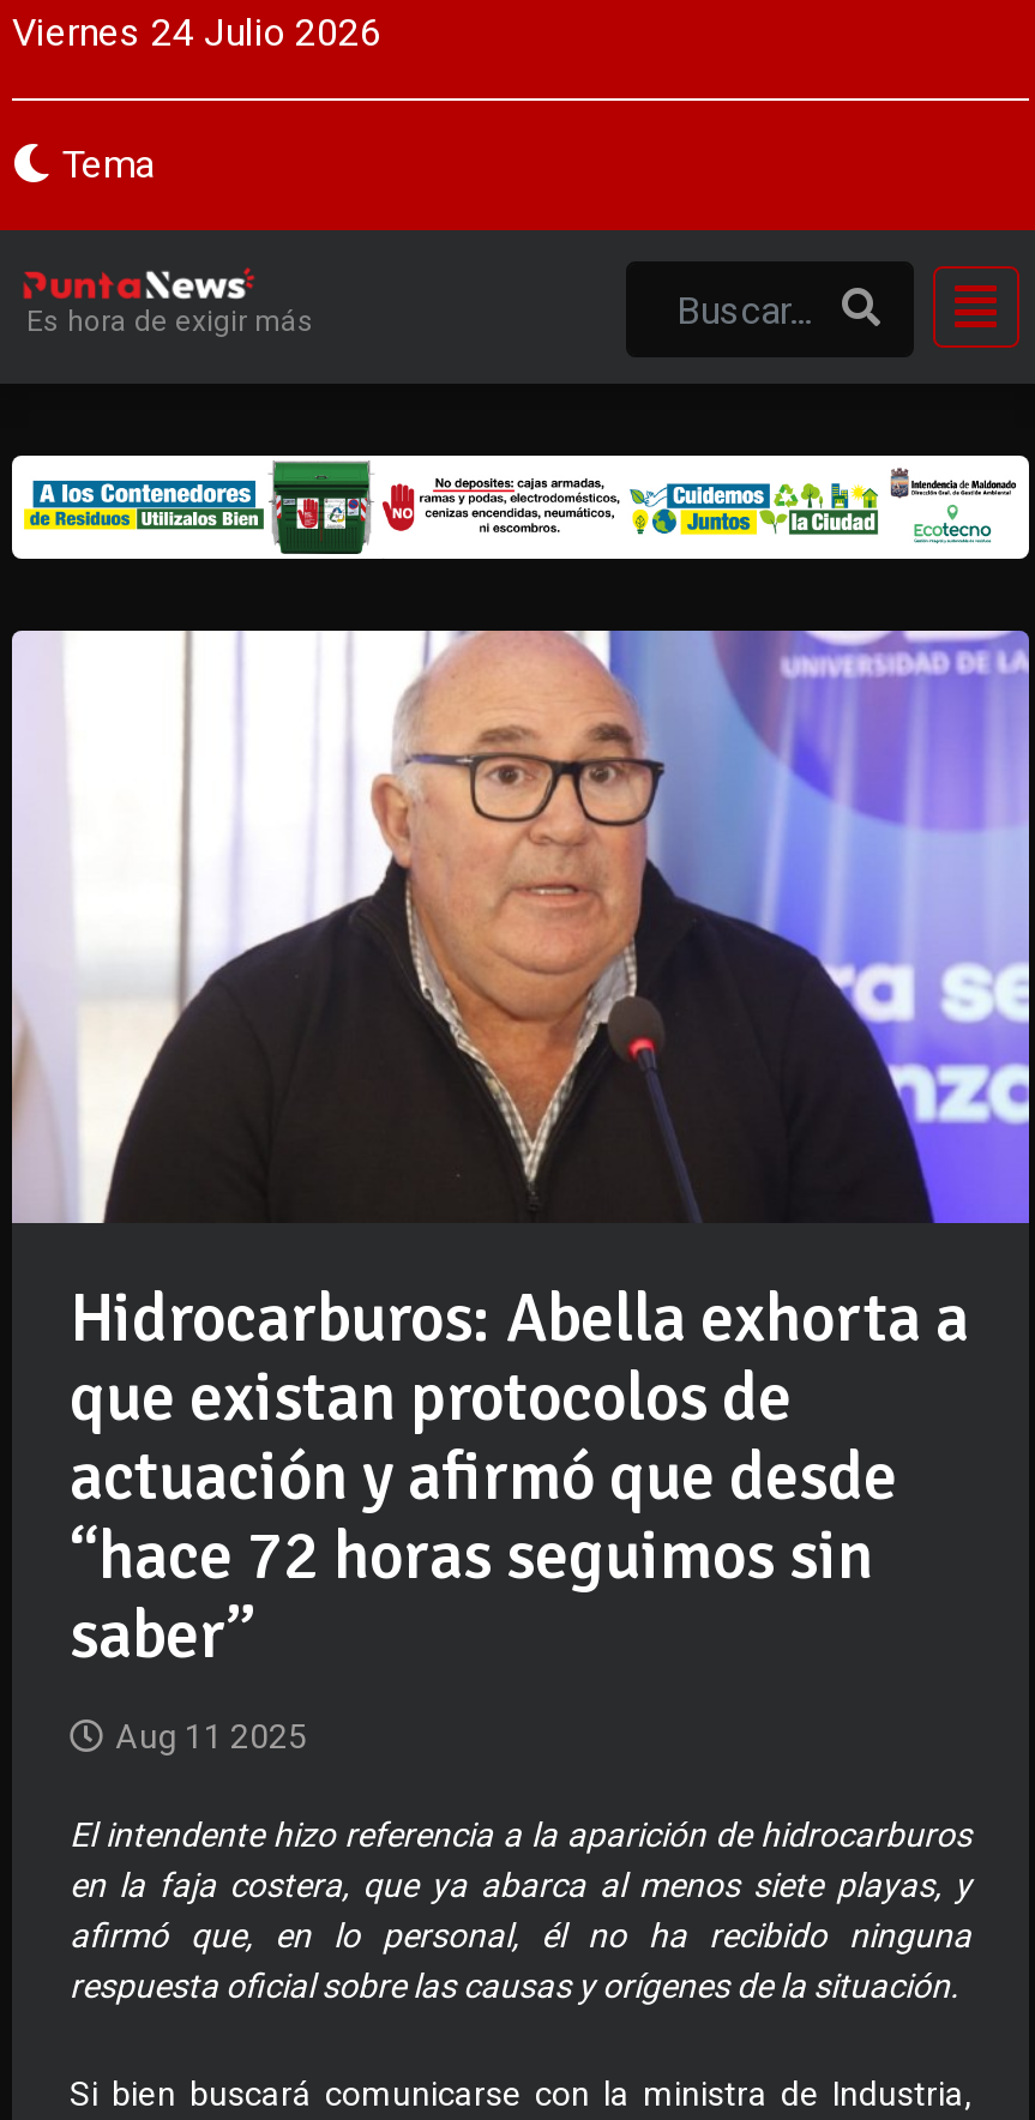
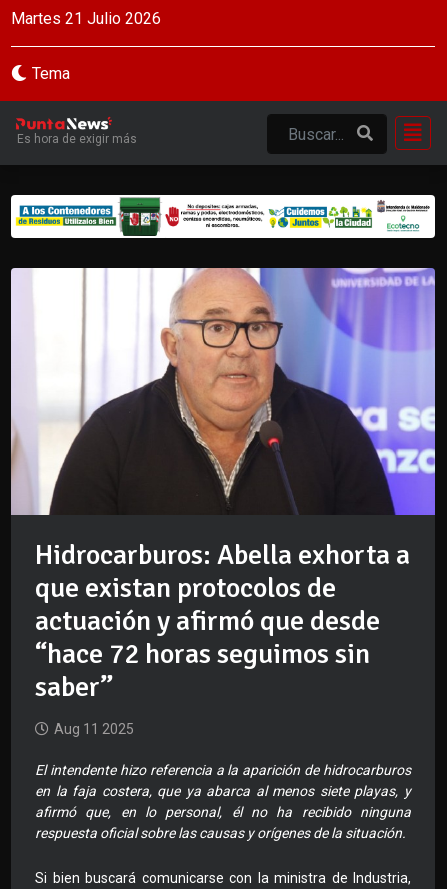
[12,10,381,55] Viernes 24 Julio 2026 -> [11,9,161,28] Martes 21 Julio 2026

